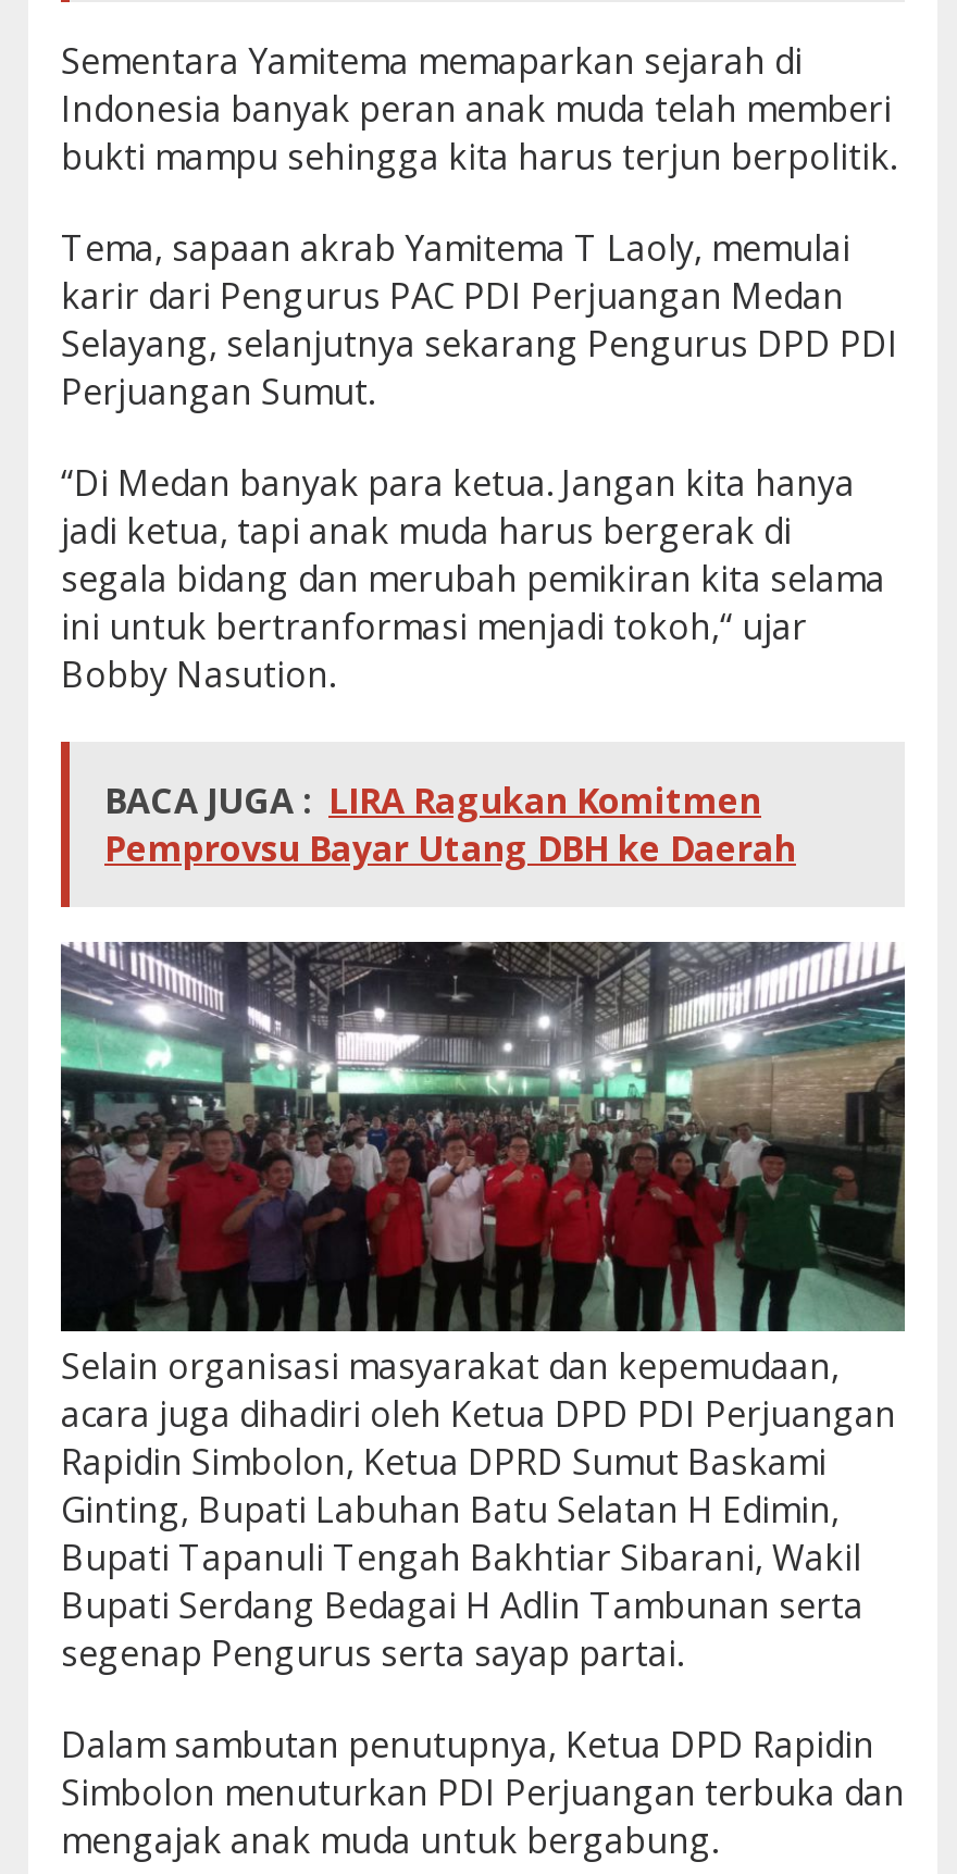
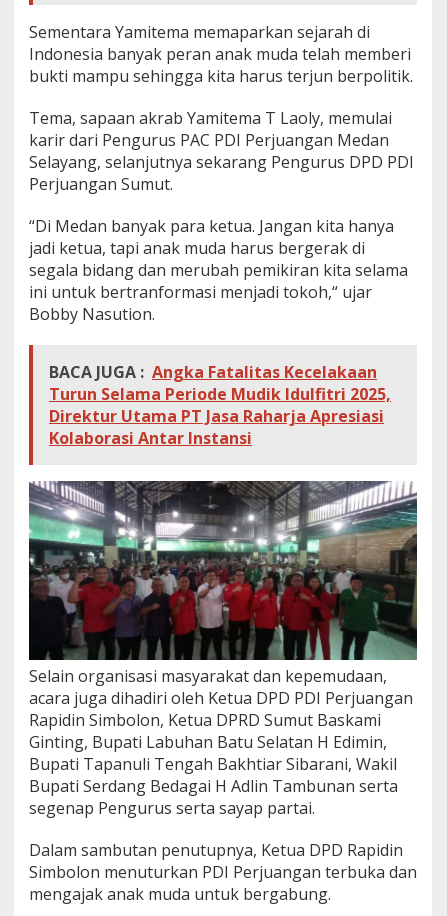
[104,777,796,872] BACA JUGA : LIRA Ragukan Komitmen | Pemprovsu Bayar Utang DBH ke Daerah -> [49,361,391,449] BACA JUGA : Angka Fatalitas Kecelakaan | Turun Selama Periode Mudik Idulfitri 2025, | Direktur Utama PT Jasa Raharja Apresiasi | Kolaborasi Antar Instansi

